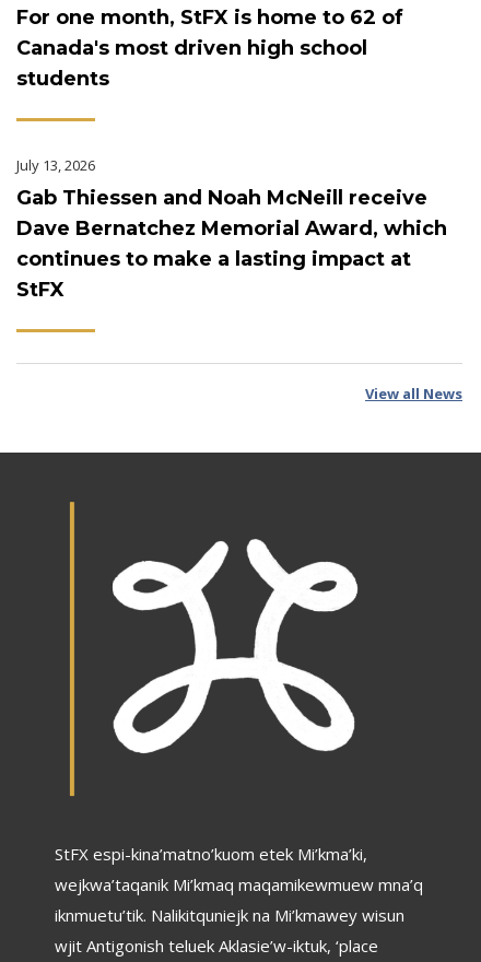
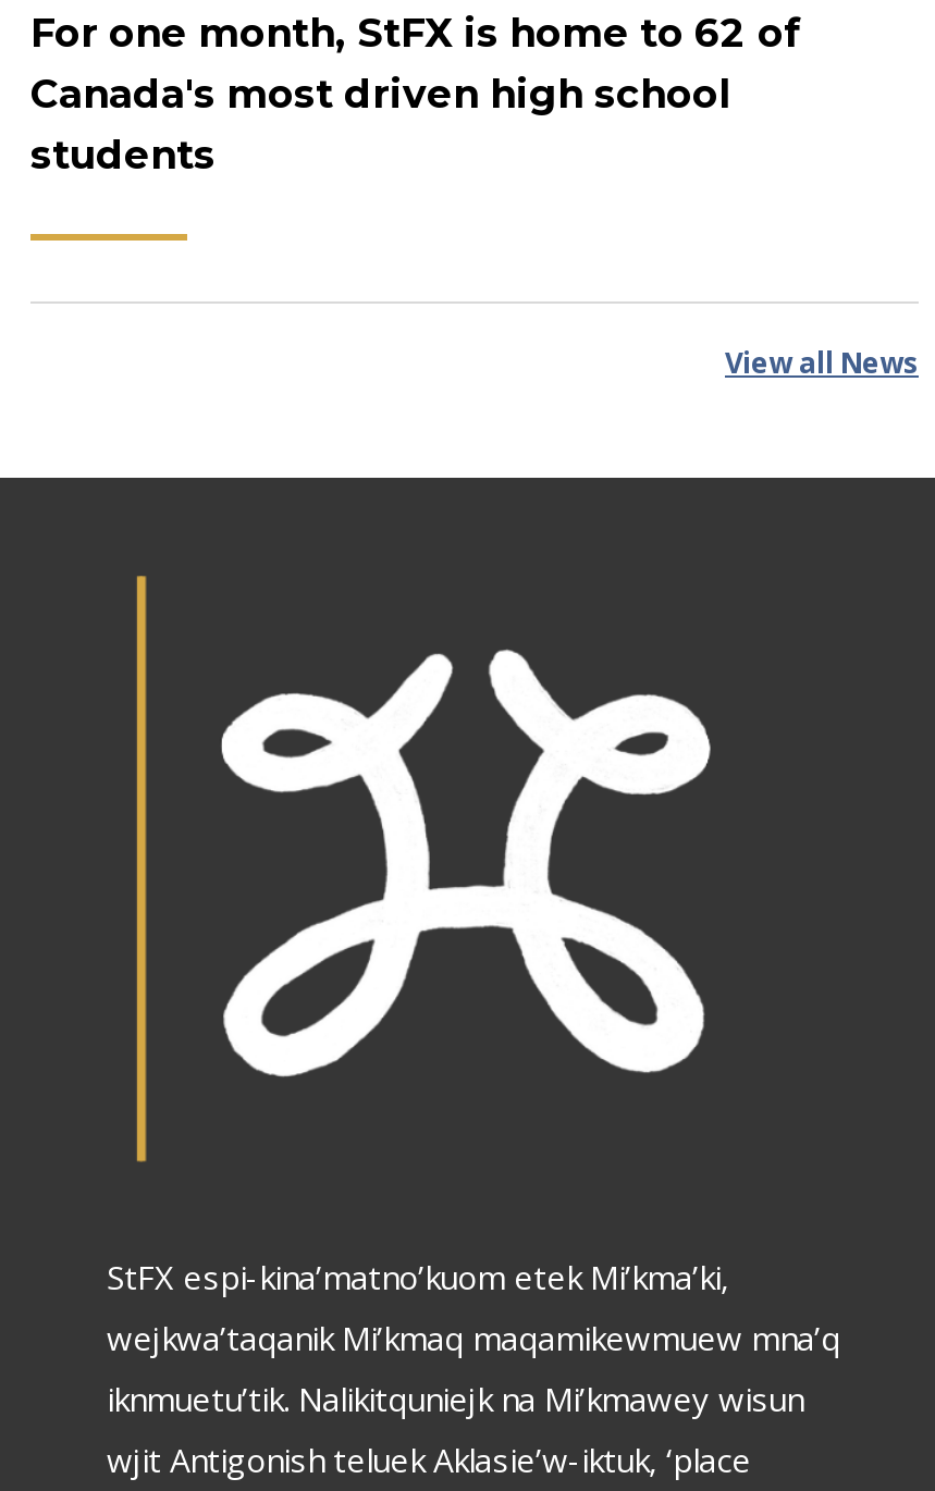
[16,155,447,301] July 13, 2026 | Gab Thiessen and Noah McNeill receive | Dave Bernatchez Memorial Award, which | continues to make a lasting impact at | StFX -> none

